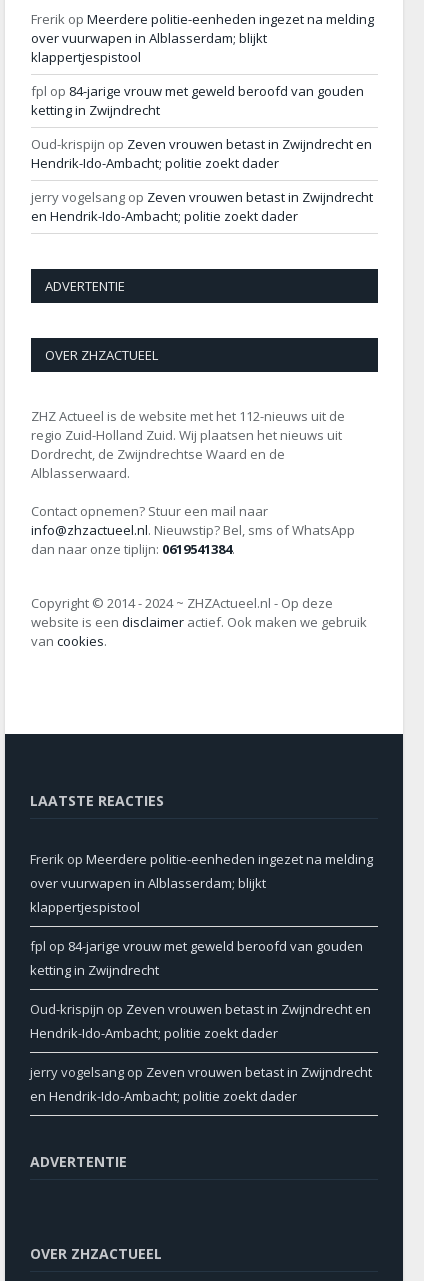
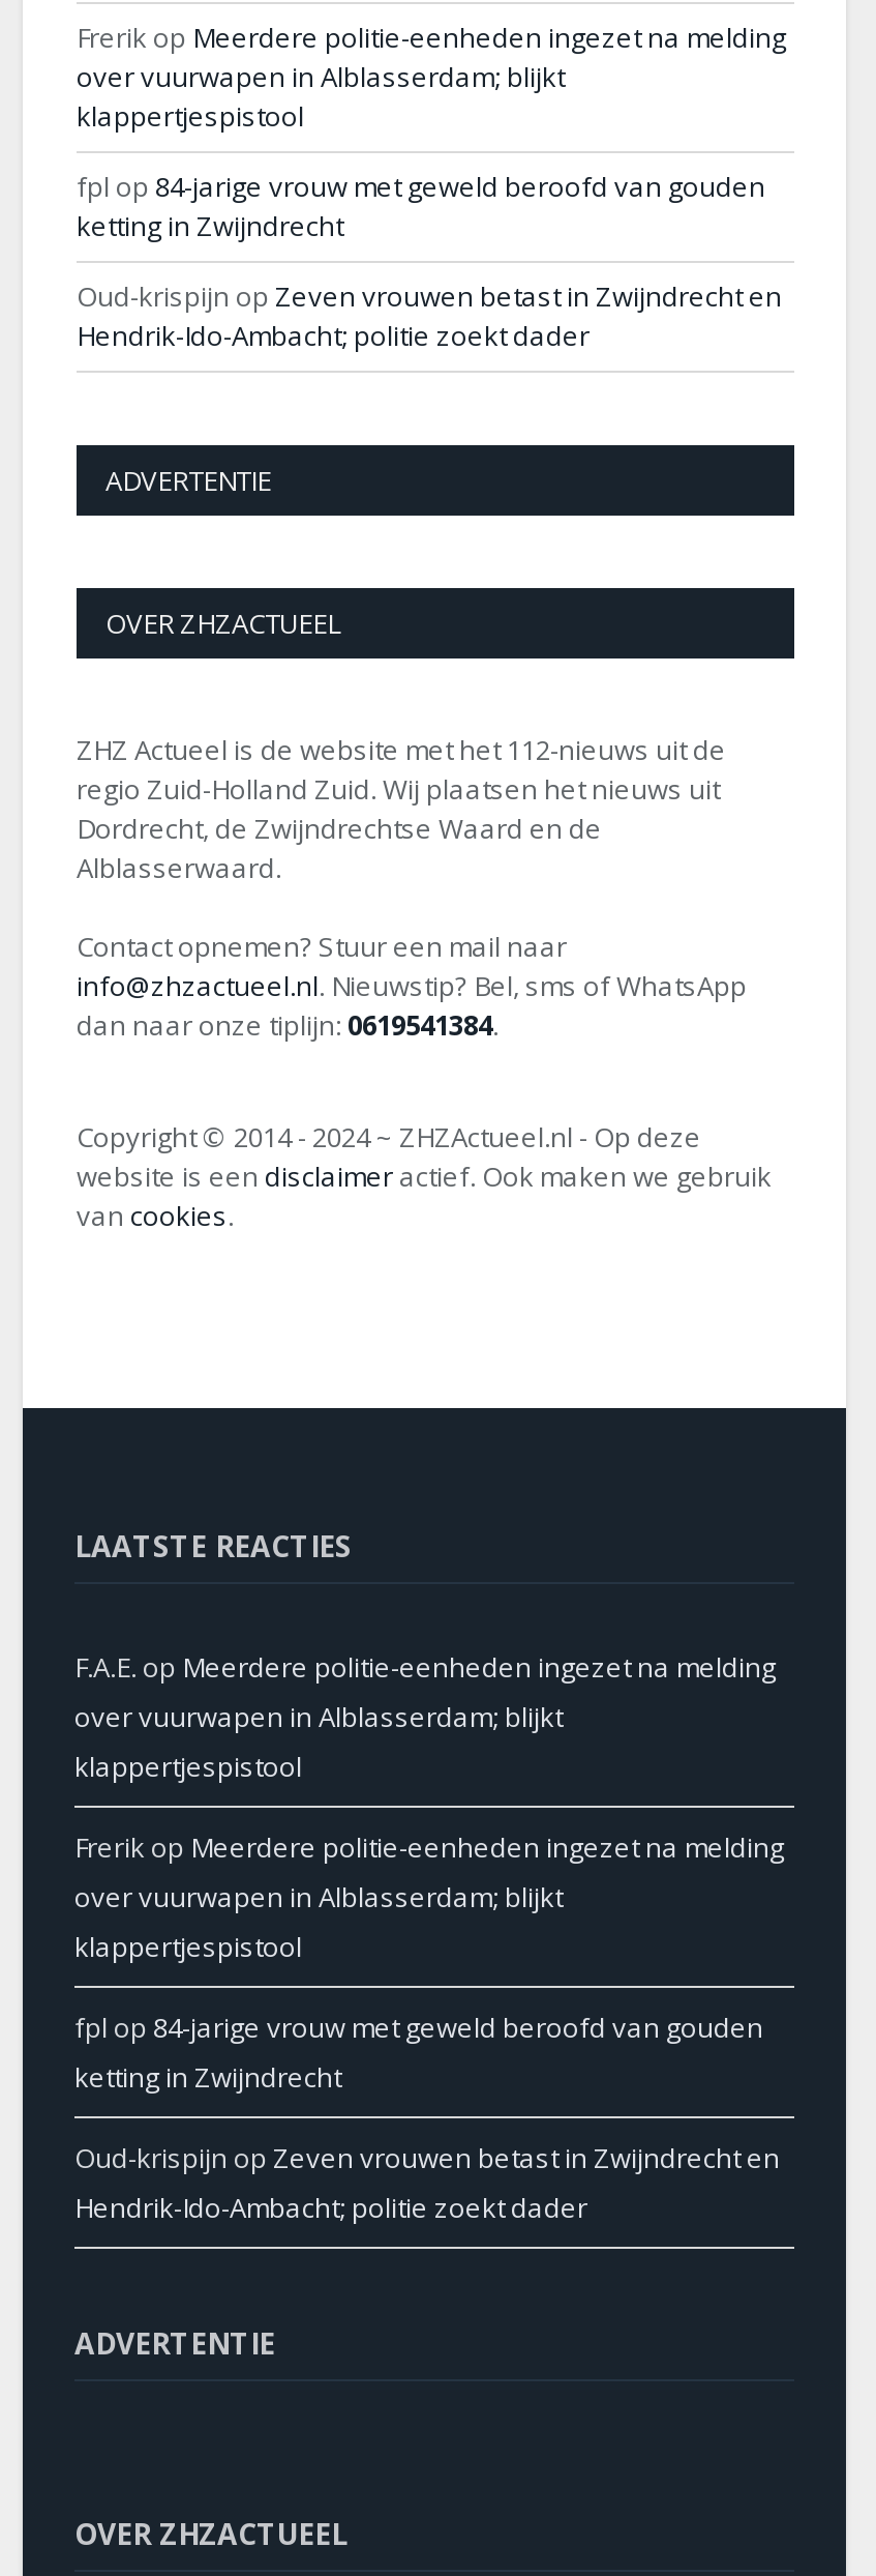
[31,188,373,225] jerry vogelsang op Zeven vrouwen betast in Zwijndrecht | en Hendrik-Ido-Ambacht; politie zoekt dader -> none
moved [30,277,367,810] -> [74,462,772,1566]: ADVERTENTIE | OVER ZHZACTUEEL | ZHZ Actueel is de website met het 112-nieuws uit de | ... | van cookies. | LAATSTE REACTIES
none -> [74,1649,776,1786] F.A.E. op Meerdere politie-eenheden ingezet na melding | over vuurwapen in Alblasserdam; blijkt | klappertjespistool
moved [30,850,373,1042] -> [74,1829,784,2227]: Frerik op Meerdere politie-eenheden ingezet na melding | over vuurwapen in Alblasserdam; blijkt | klappertjespistool | fpl op 84-jarige vrouw met geweld beroofd van gouden | ketting in Zwijndrecht | Oud-krispijn op Zeven vrouwen betast in Zwijndrecht en | Hendrik-Ido-Ambacht; politie zoekt dader
[30,1063,372,1105] jerry vogelsang op Zeven vrouwen betast in Zwijndrecht | en Hendrik-Ido-Ambacht; politie zoekt dader -> none

